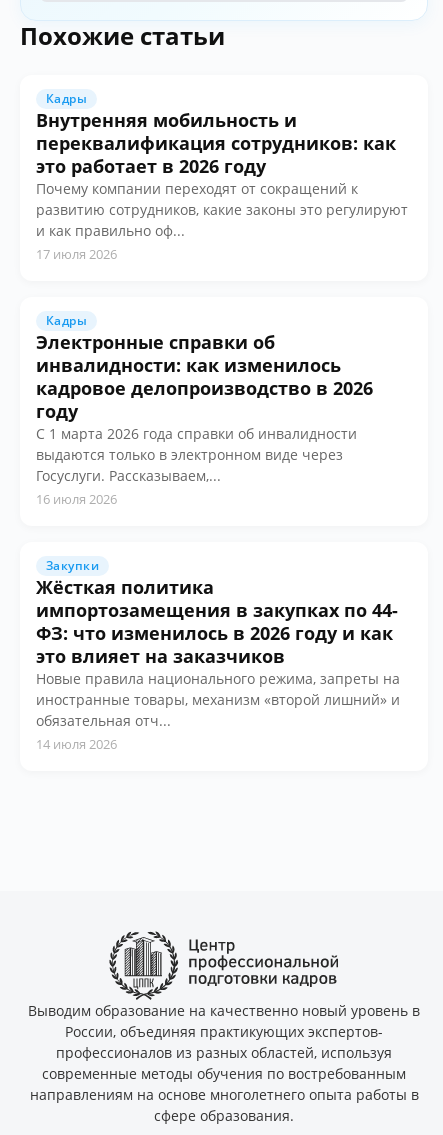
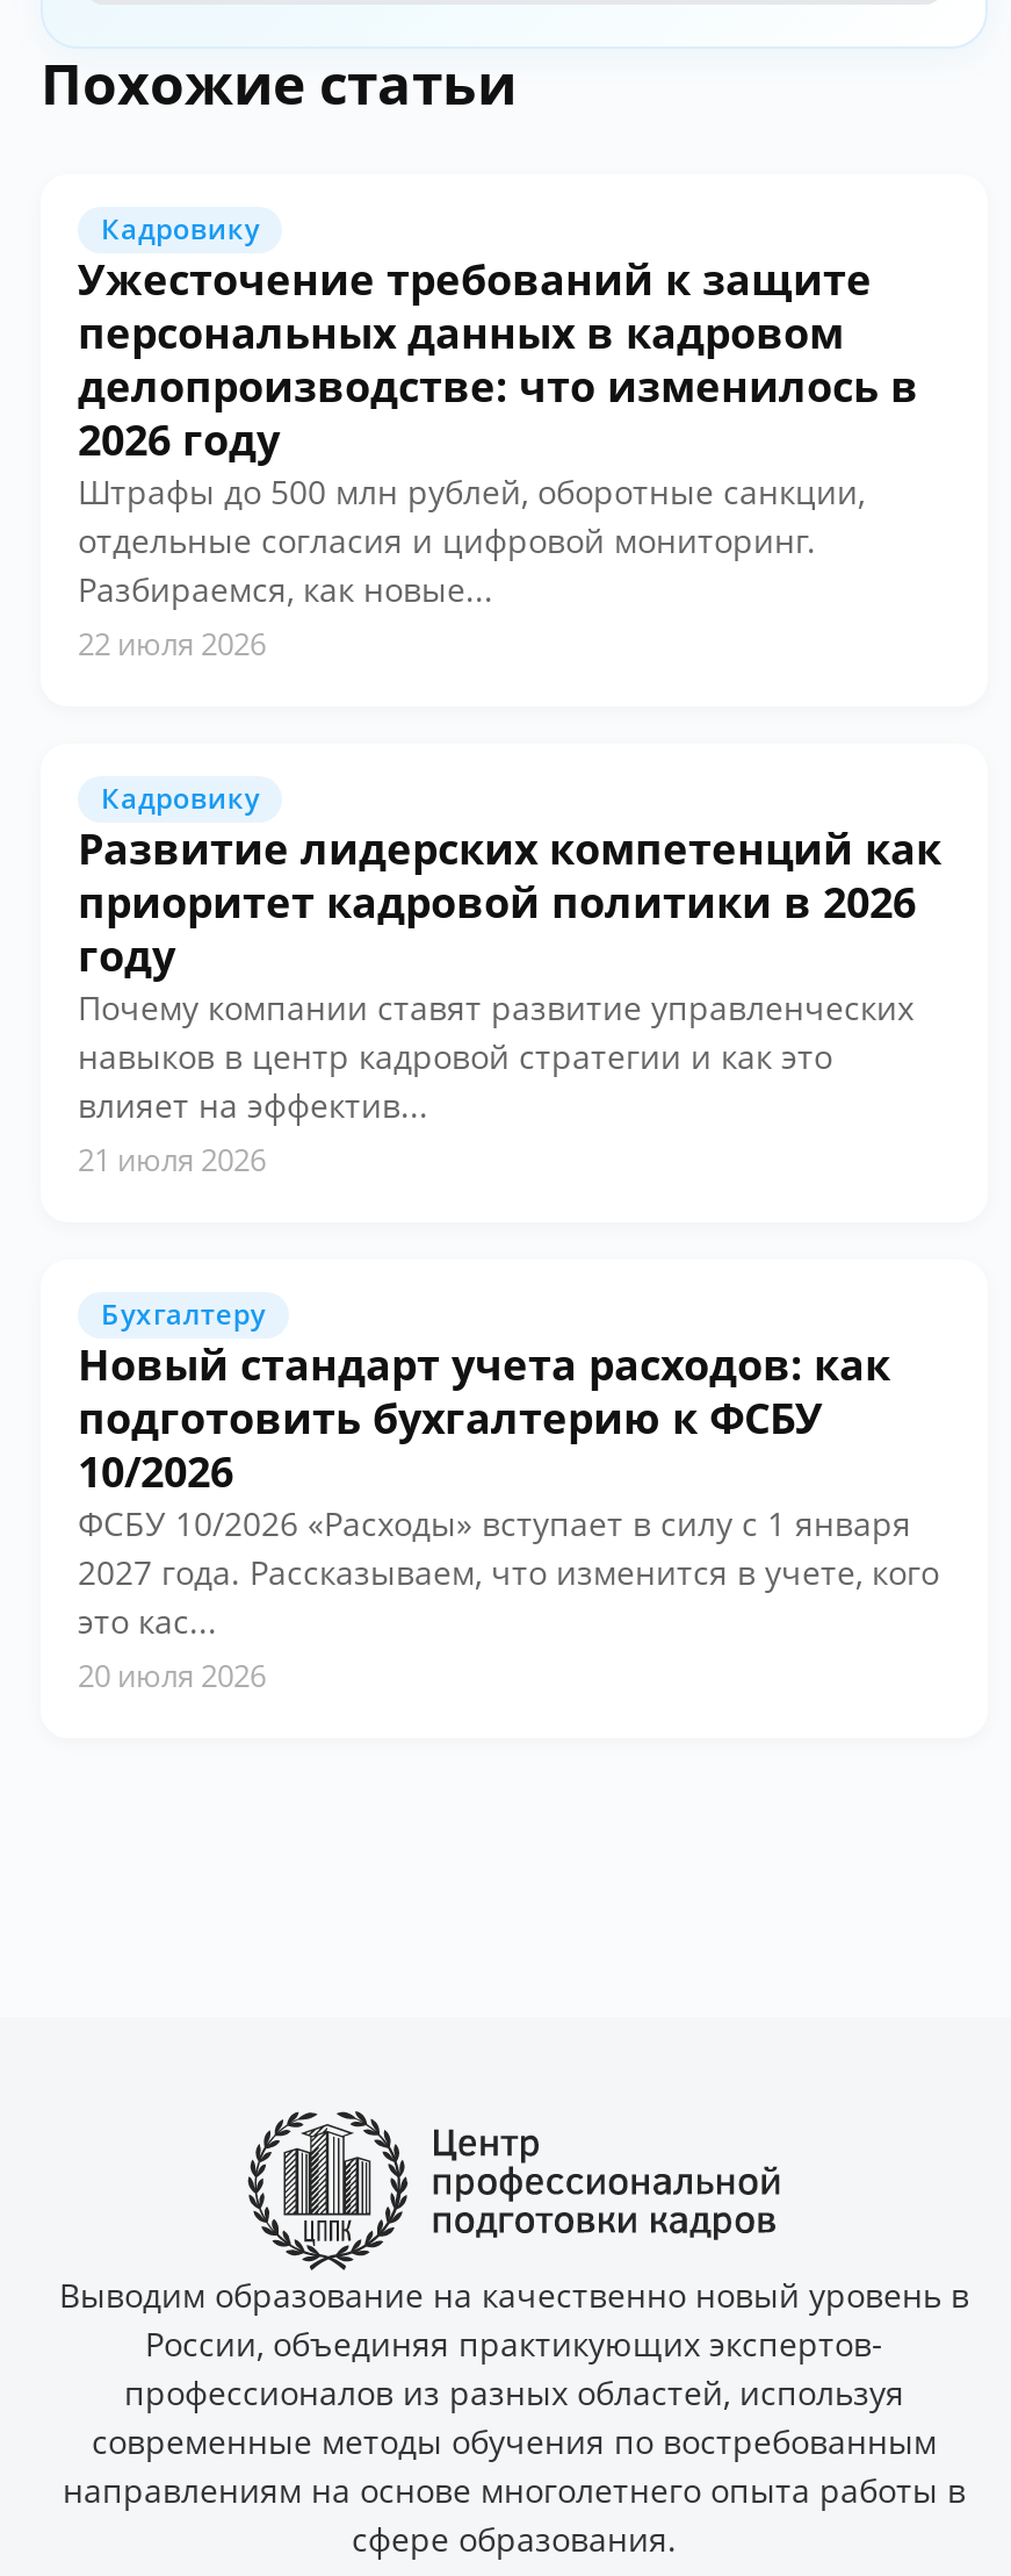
[36,90,408,263] Кадры | Внутренняя мобильность и | переквалификация сотрудников: как | это работает в 2026 году | Почему компании переходят от сокращений к | развитию сотрудников, какие законы это регулируют | и как правильно оф... | 17 июля 2026 -> [78,209,918,664] Кадровику | Ужесточение требований к защите | персональных данных в кадровом | делопроизводстве: что изменилось в | 2026 году | Штрафы до 500 млн рублей, оборотные санкции, | отдельные согласия и цифровой мониторинг. | Разбираемся, как новые... | 22 июля 2026
[36,312,373,400] Кадры | Электронные справки об | инвалидности: как изменилось | кадровое делопроизводство в 2026 -> [78,778,941,929] Кадровику | Развитие лидерских компетенций как | приоритет кадровой политики в 2026
[36,424,357,508] С 1 марта 2026 года справки об инвалидности | выдаются только в электронном виде через | Госуслуги. Рассказываем,... | 16 июля 2026 -> [78,985,913,1180] Почему компании ставят развитие управленческих | навыков в центр кадровой стратегии и как это | влияет на эффектив... | 21 июля 2026
[36,557,400,753] Закупки | Жёсткая политика | импортозамещения в закупках по 44- | ФЗ: что изменилось в 2026 году и как | это влияет на заказчиков | Новые правила национального режима, запреты на | иностранные товары, механизм «второй лишний» и | обязательная отч... | 14 июля 2026 -> [78,1294,939,1696] Бухгалтеру | Новый стандарт учета расходов: как | подготовить бухгалтерию к ФСБУ | 10/2026 | ФСБУ 10/2026 «Расходы» вступает в силу с 1 января | 2027 года. Рассказываем, что изменится в учете, кого | это кас... | 20 июля 2026

